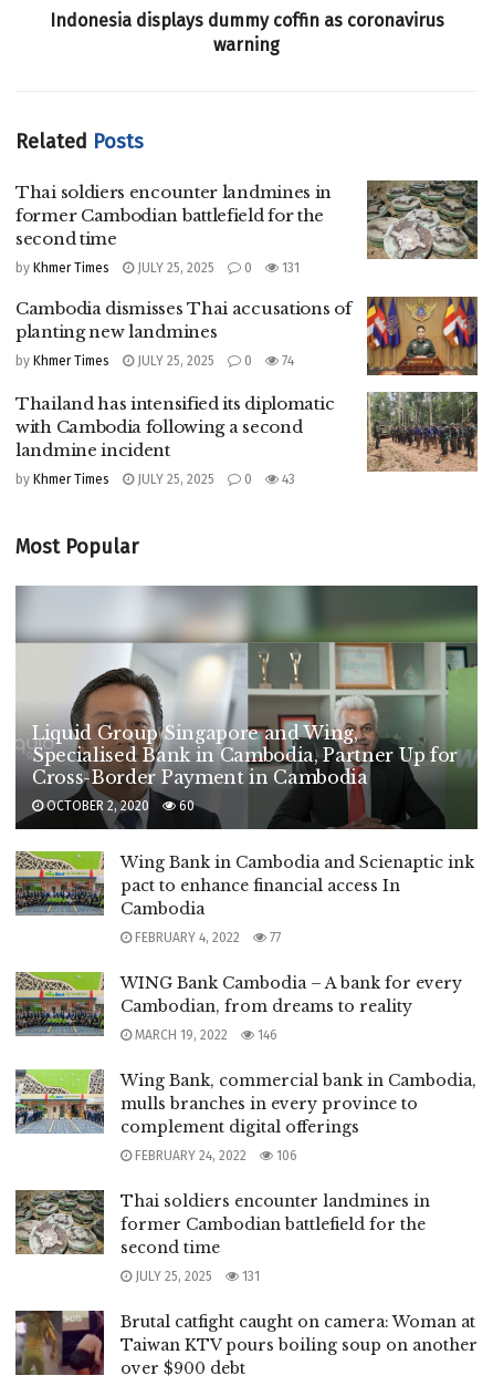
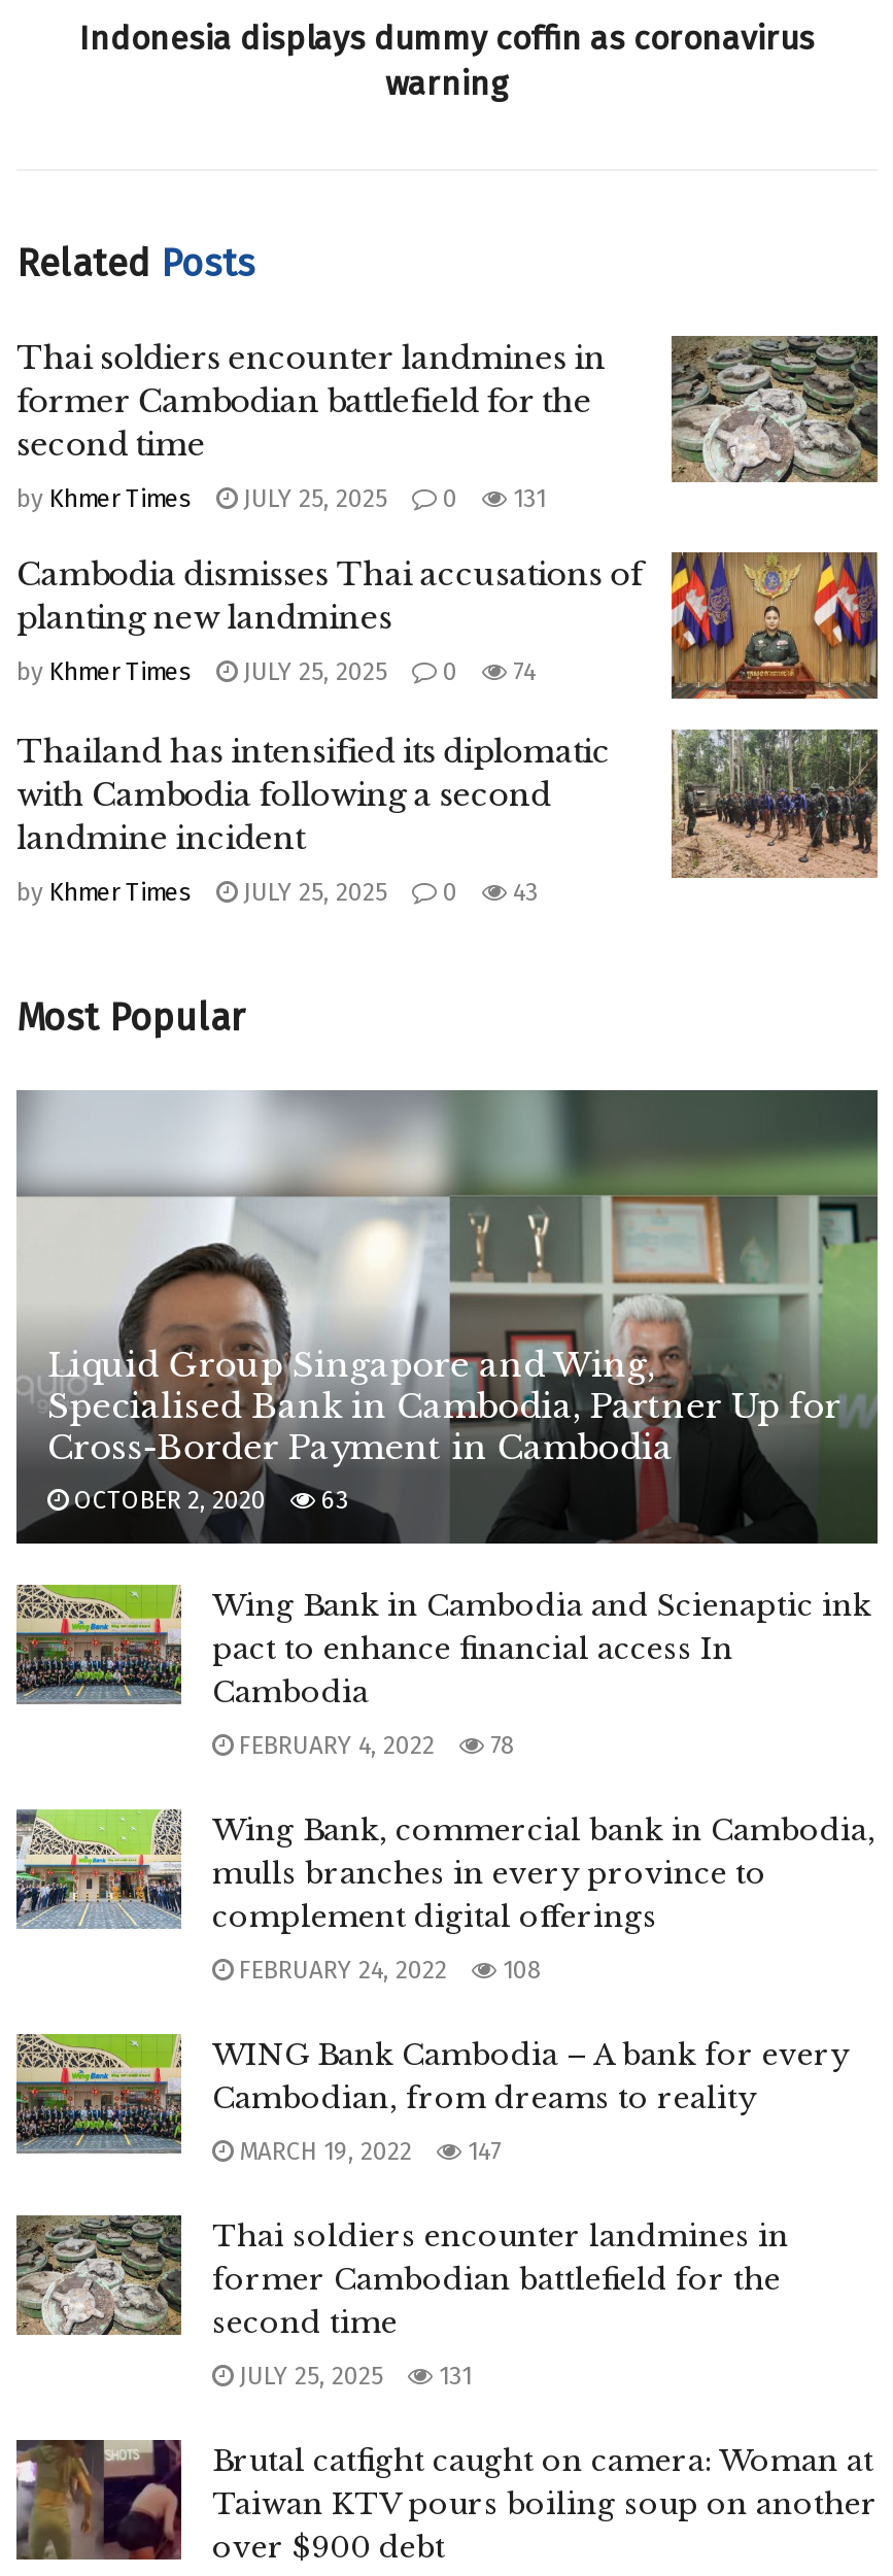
[43,799,195,814] OCTOBER 2, 2020 60 -> [68,1487,348,1516] OCTOBER 2, 2020 63
[254,930,281,1043] 77 | 146 -> [484,1732,515,1761] 78
moved [15,972,462,1043] -> [16,2032,849,2167]: [image] | WING Bank Cambodia – A bank for every | Cambodian, from dreams to reality | MARCH 19, 2022
moved [13,1068,476,1164] -> [12,1807,875,1985]: [image] | Wing Bank, commercial bank in Cambodia, | mulls branches in every province to | complement digital offerings | FEBRUARY 24, 2022
[273,1148,297,1164] 106 -> [461,1957,542,2167] 108 | 147

